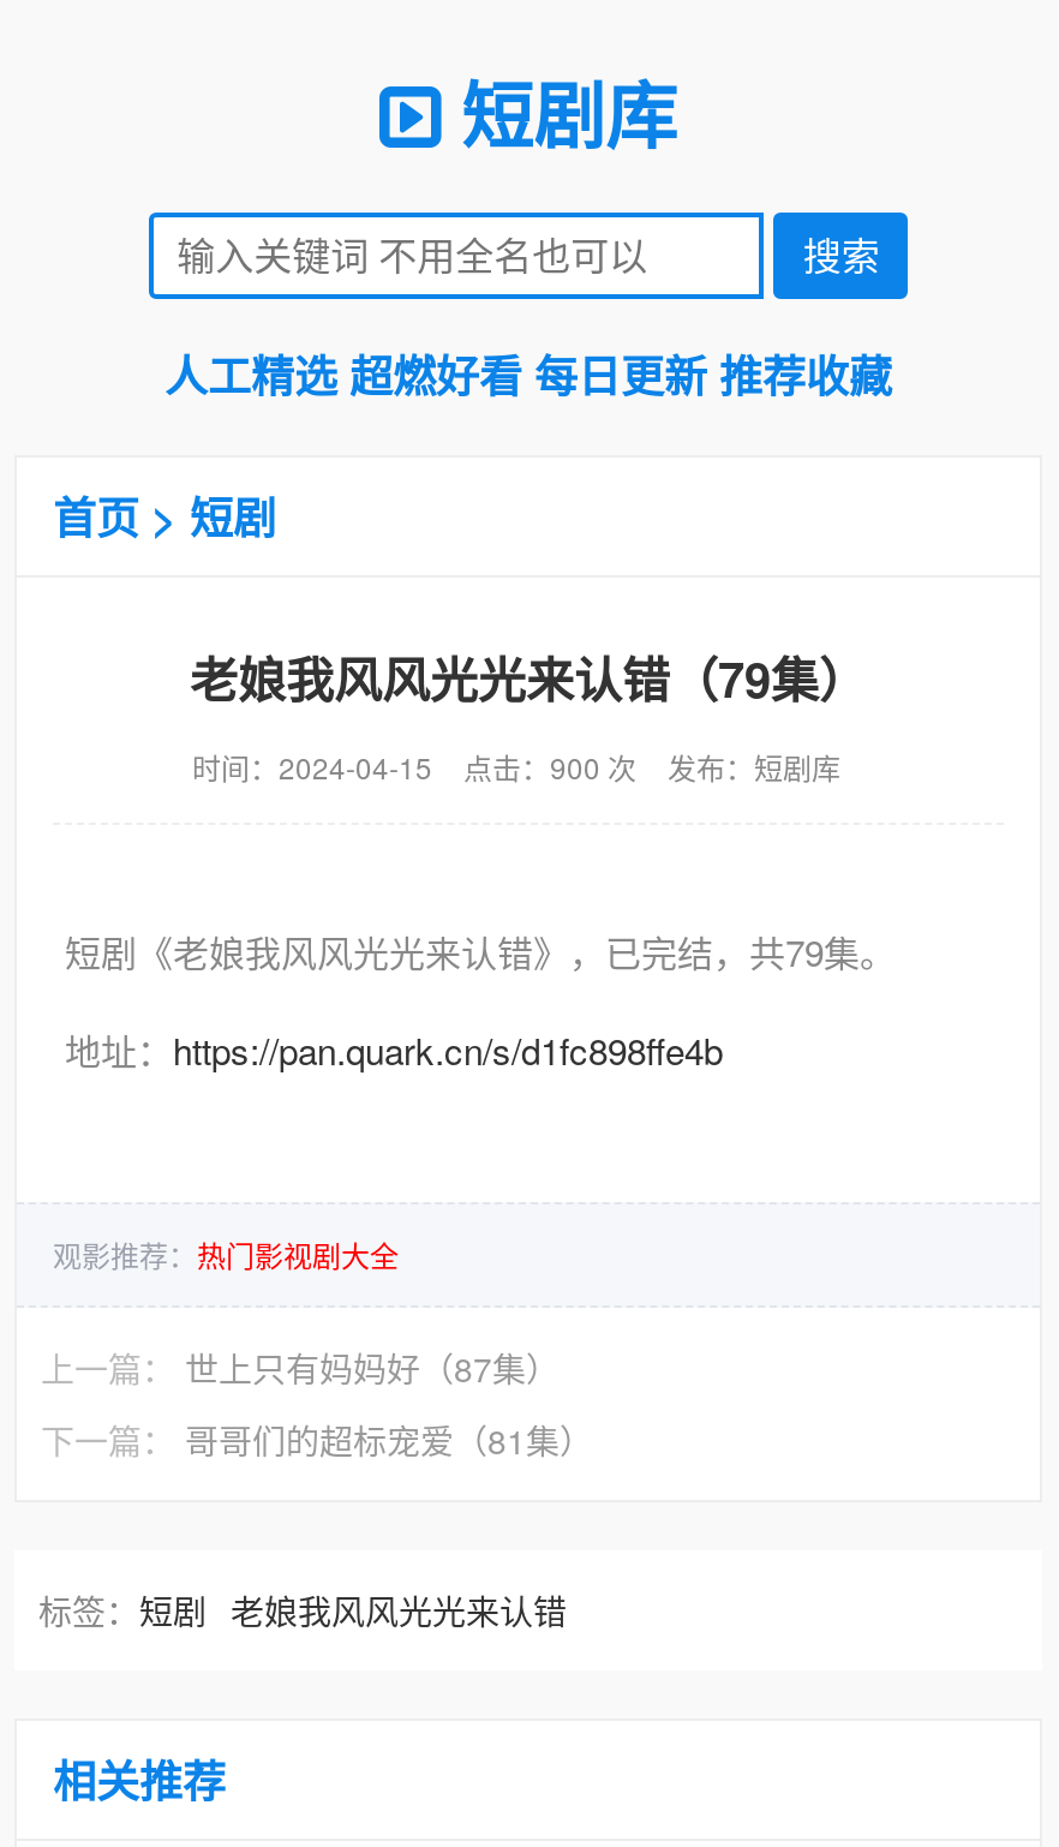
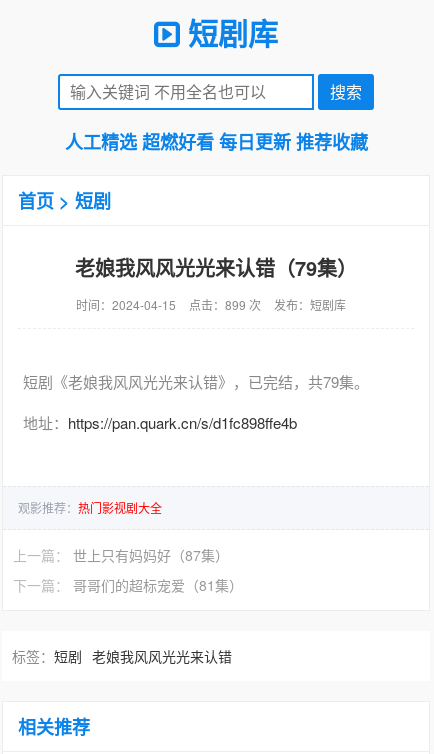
[192,745,840,786] 时间：2024-04-15 点击：900 次 发布：短剧库 -> [76,296,346,313] 时间：2024-04-15 点击：899 次 发布：短剧库

